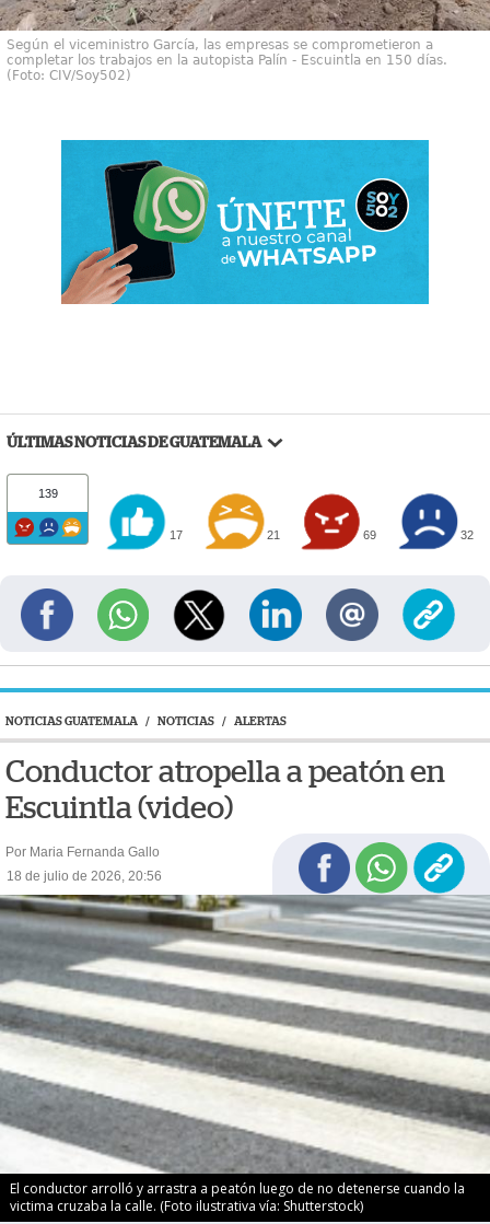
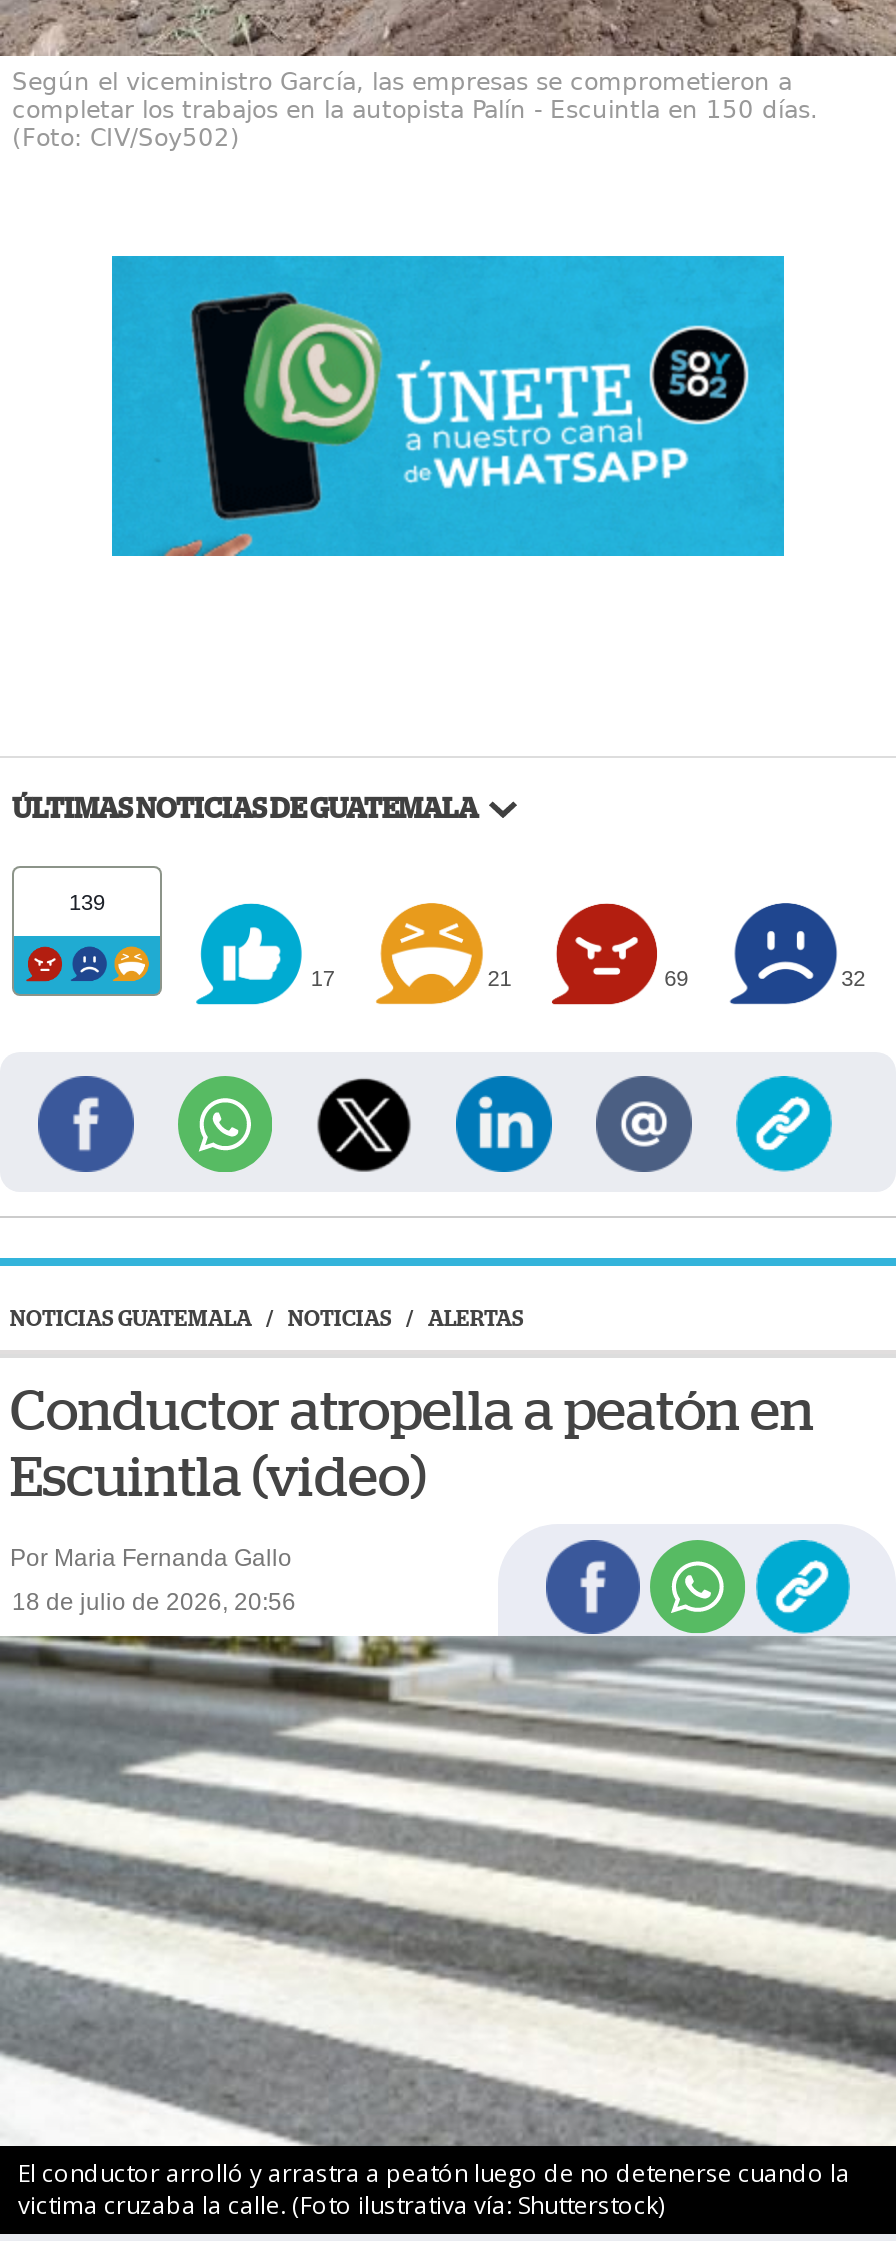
[60,243,139,305] [image] -> [110,446,254,558] [image]

